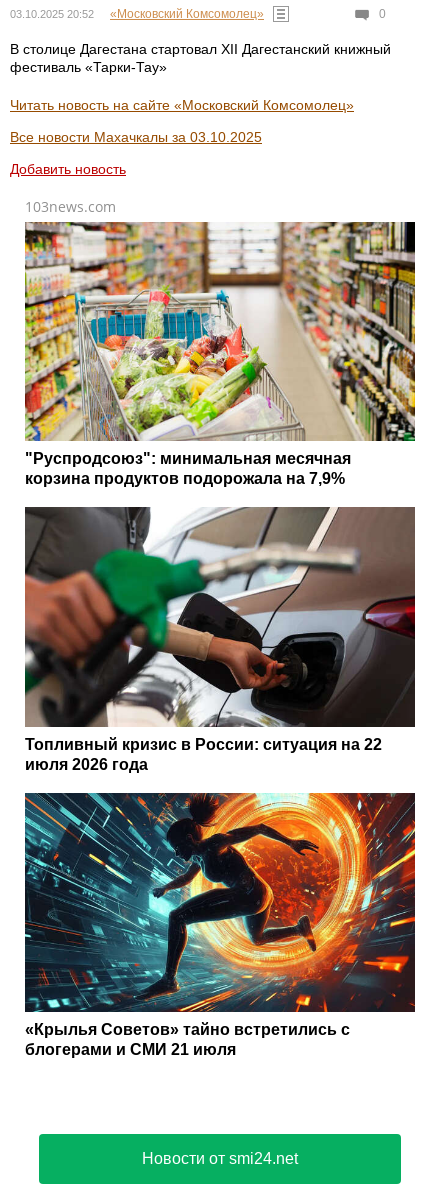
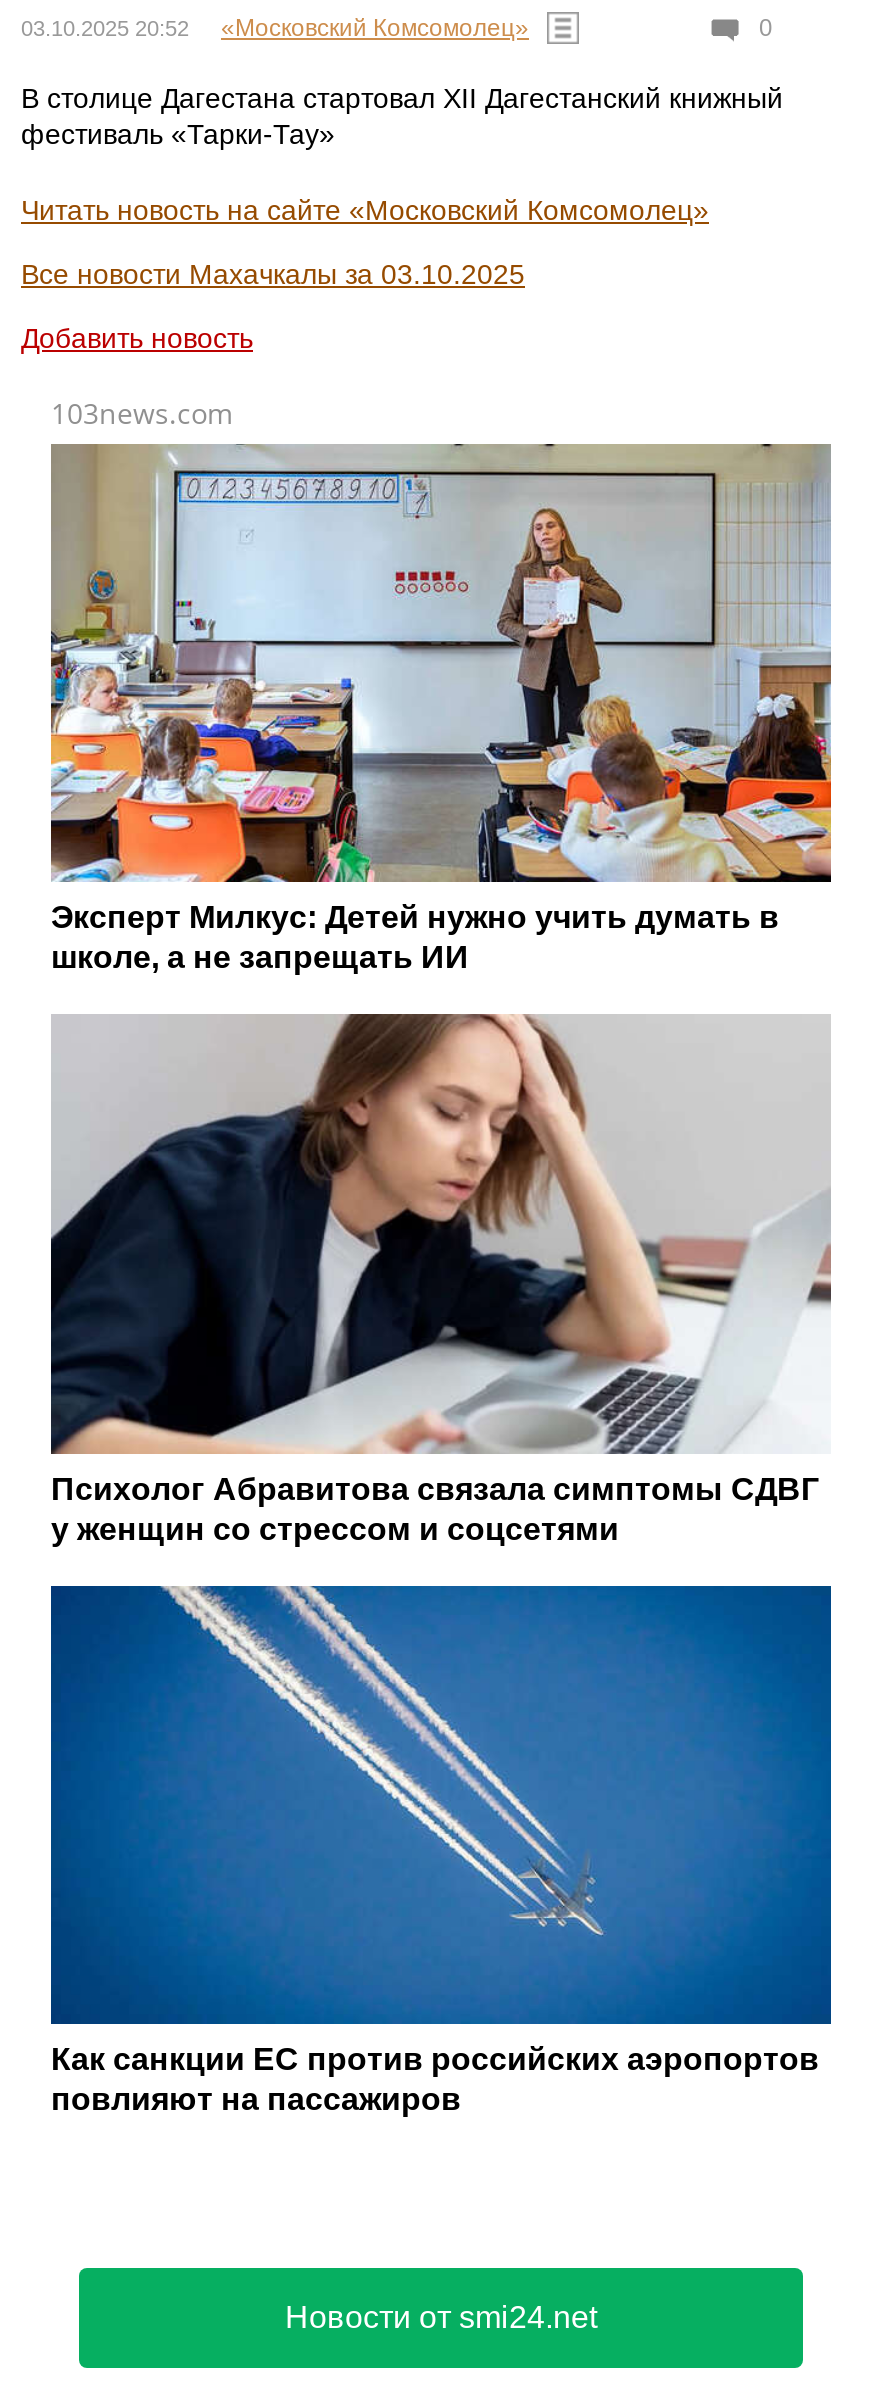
[24,221,416,487] [image] | "Руспродсоюз": минимальная месячная | корзина продуктов подорожала на 7,9% -> [49,442,833,974] [image] | Эксперт Милкус: Детей нужно учить думать в | школе, а не запрещать ИИ
[24,507,416,772] [image] | Топливный кризис в России: ситуация на 22 | июля 2026 года -> [49,1012,831,1545] [image] | Психолог Абравитова связала симптомы СДВГ | у женщин со стрессом и соцсетями
[24,792,416,1058] [image] | «Крылья Советов» тайно встретились с | блогерами и СМИ 21 июля -> [49,1584,833,2116] [image] | Как санкции ЕС против российских аэропортов | повлияют на пассажиров

